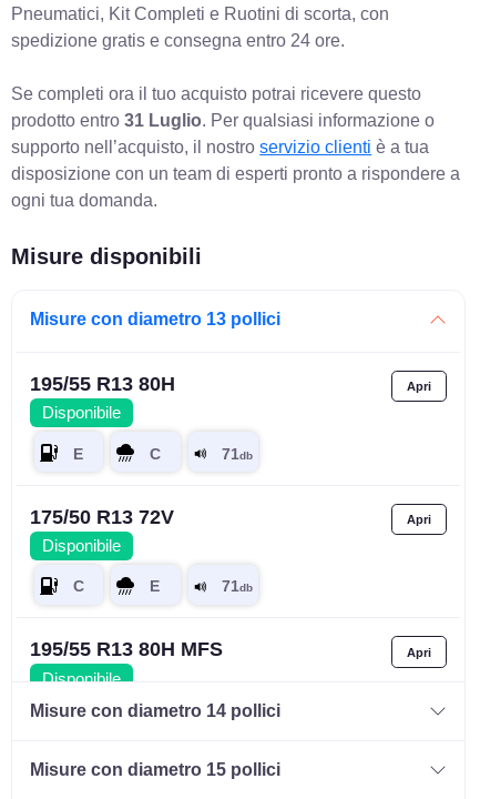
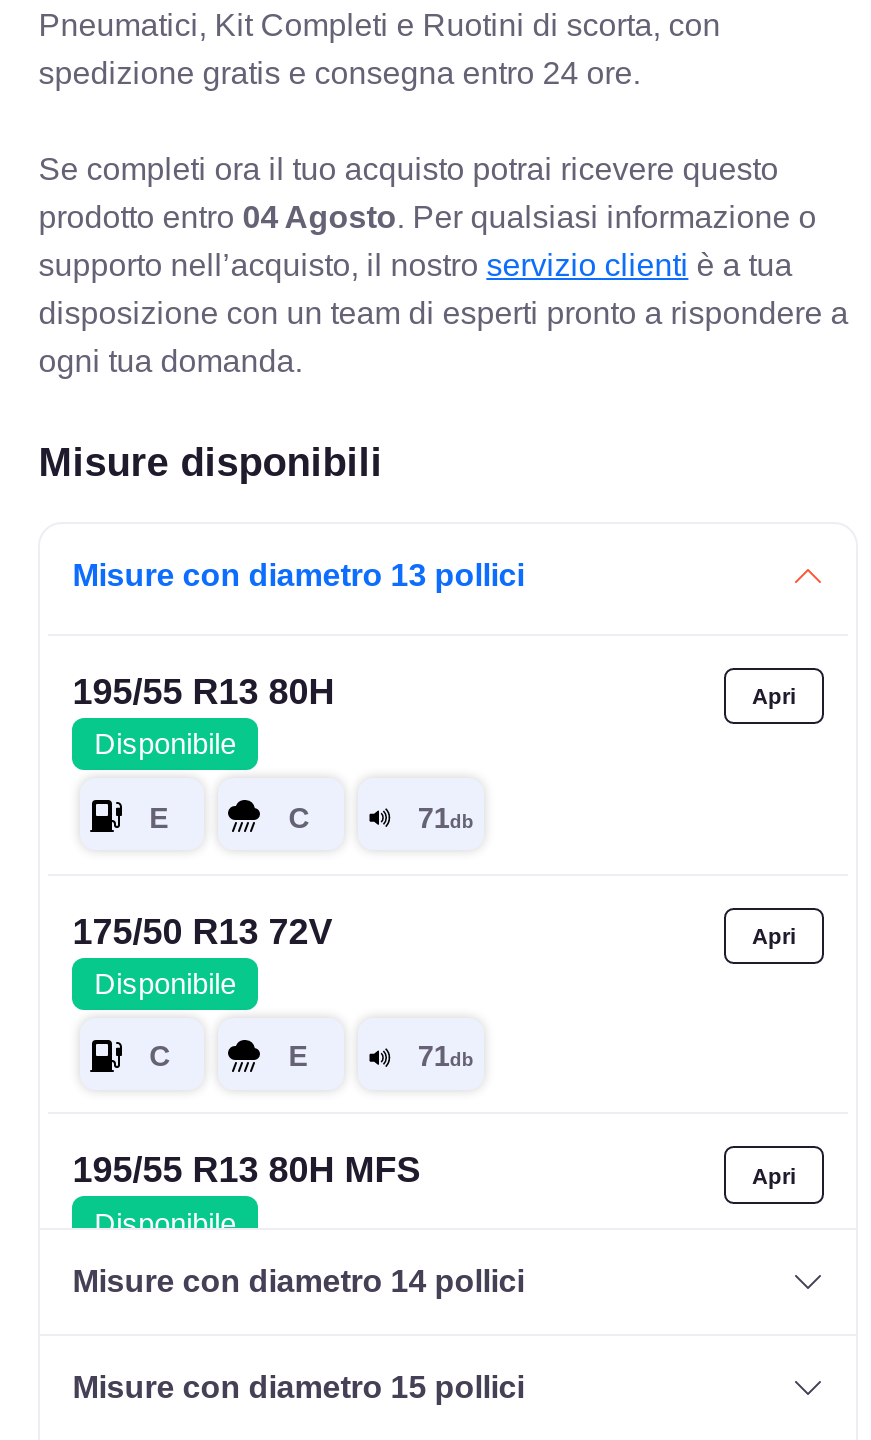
[11,111,435,130] prodotto entro 31 Luglio. Per qualsiasi informazione o -> [38,200,816,234] prodotto entro 04 Agosto. Per qualsiasi informazione o

